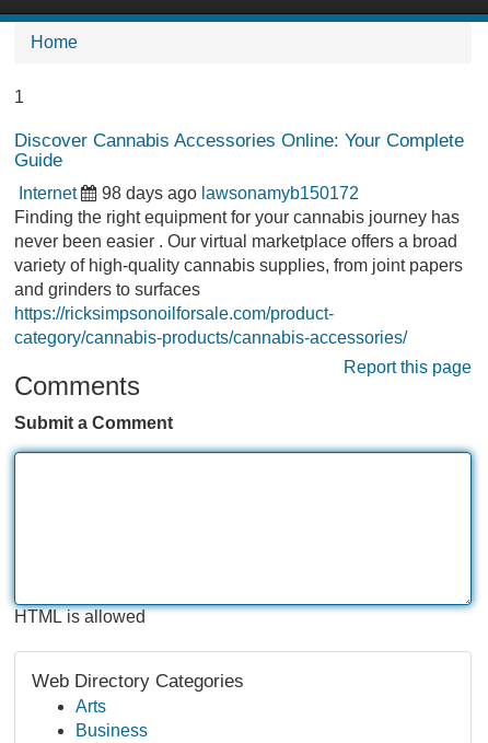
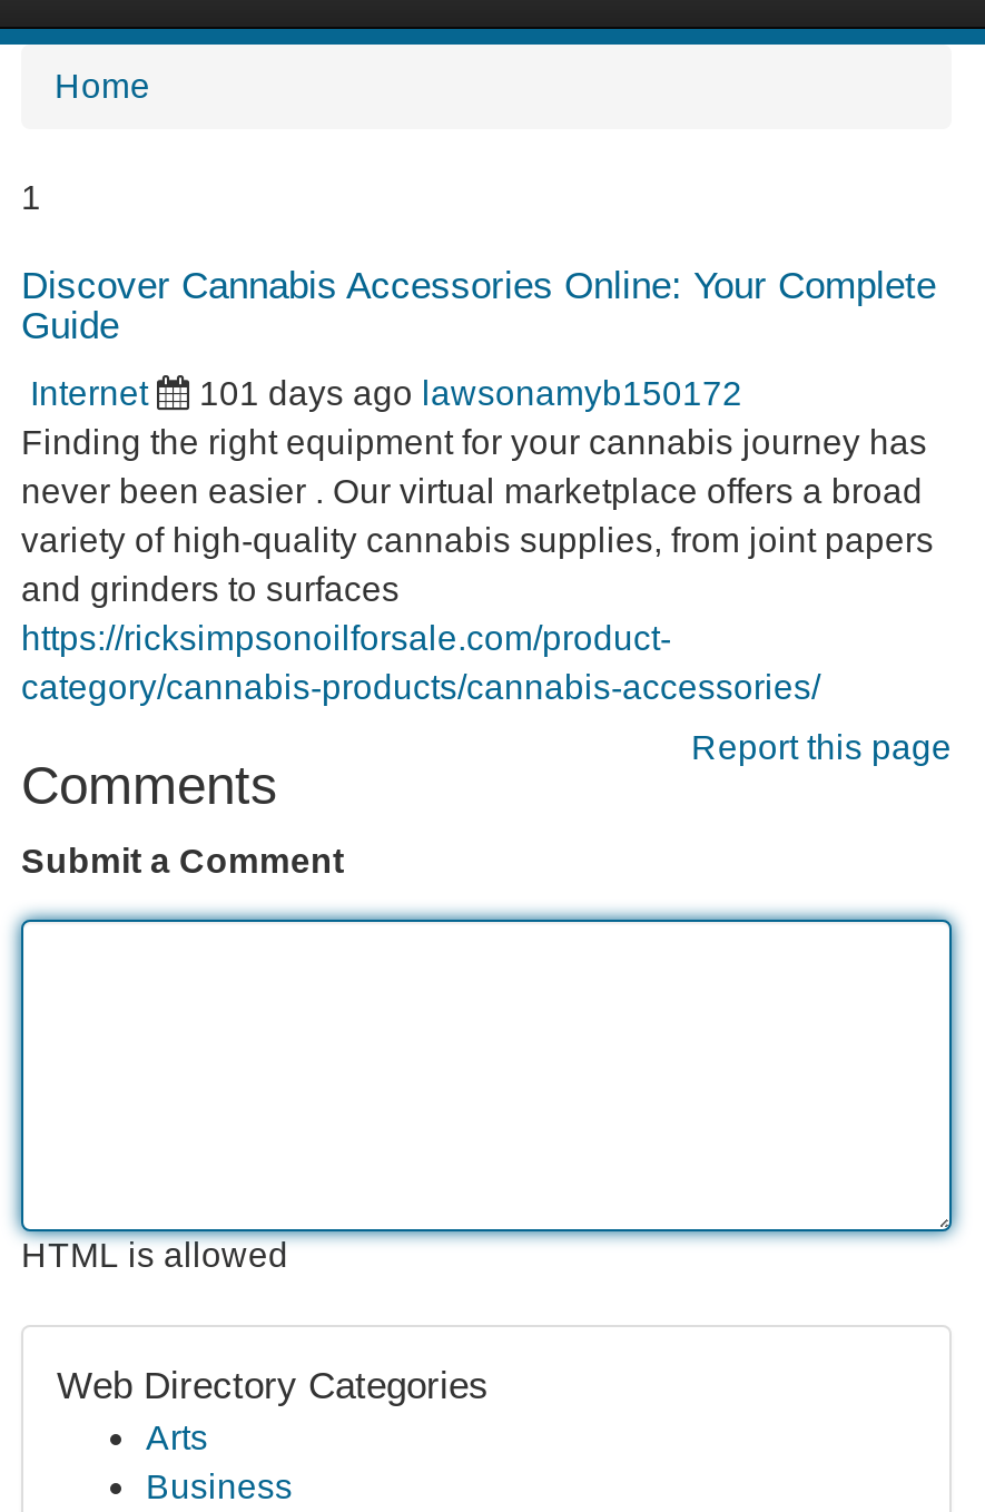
[102,184,359,202] 98 days ago lawsonamyb150172 -> [199,374,742,412] 101 days ago lawsonamyb150172

